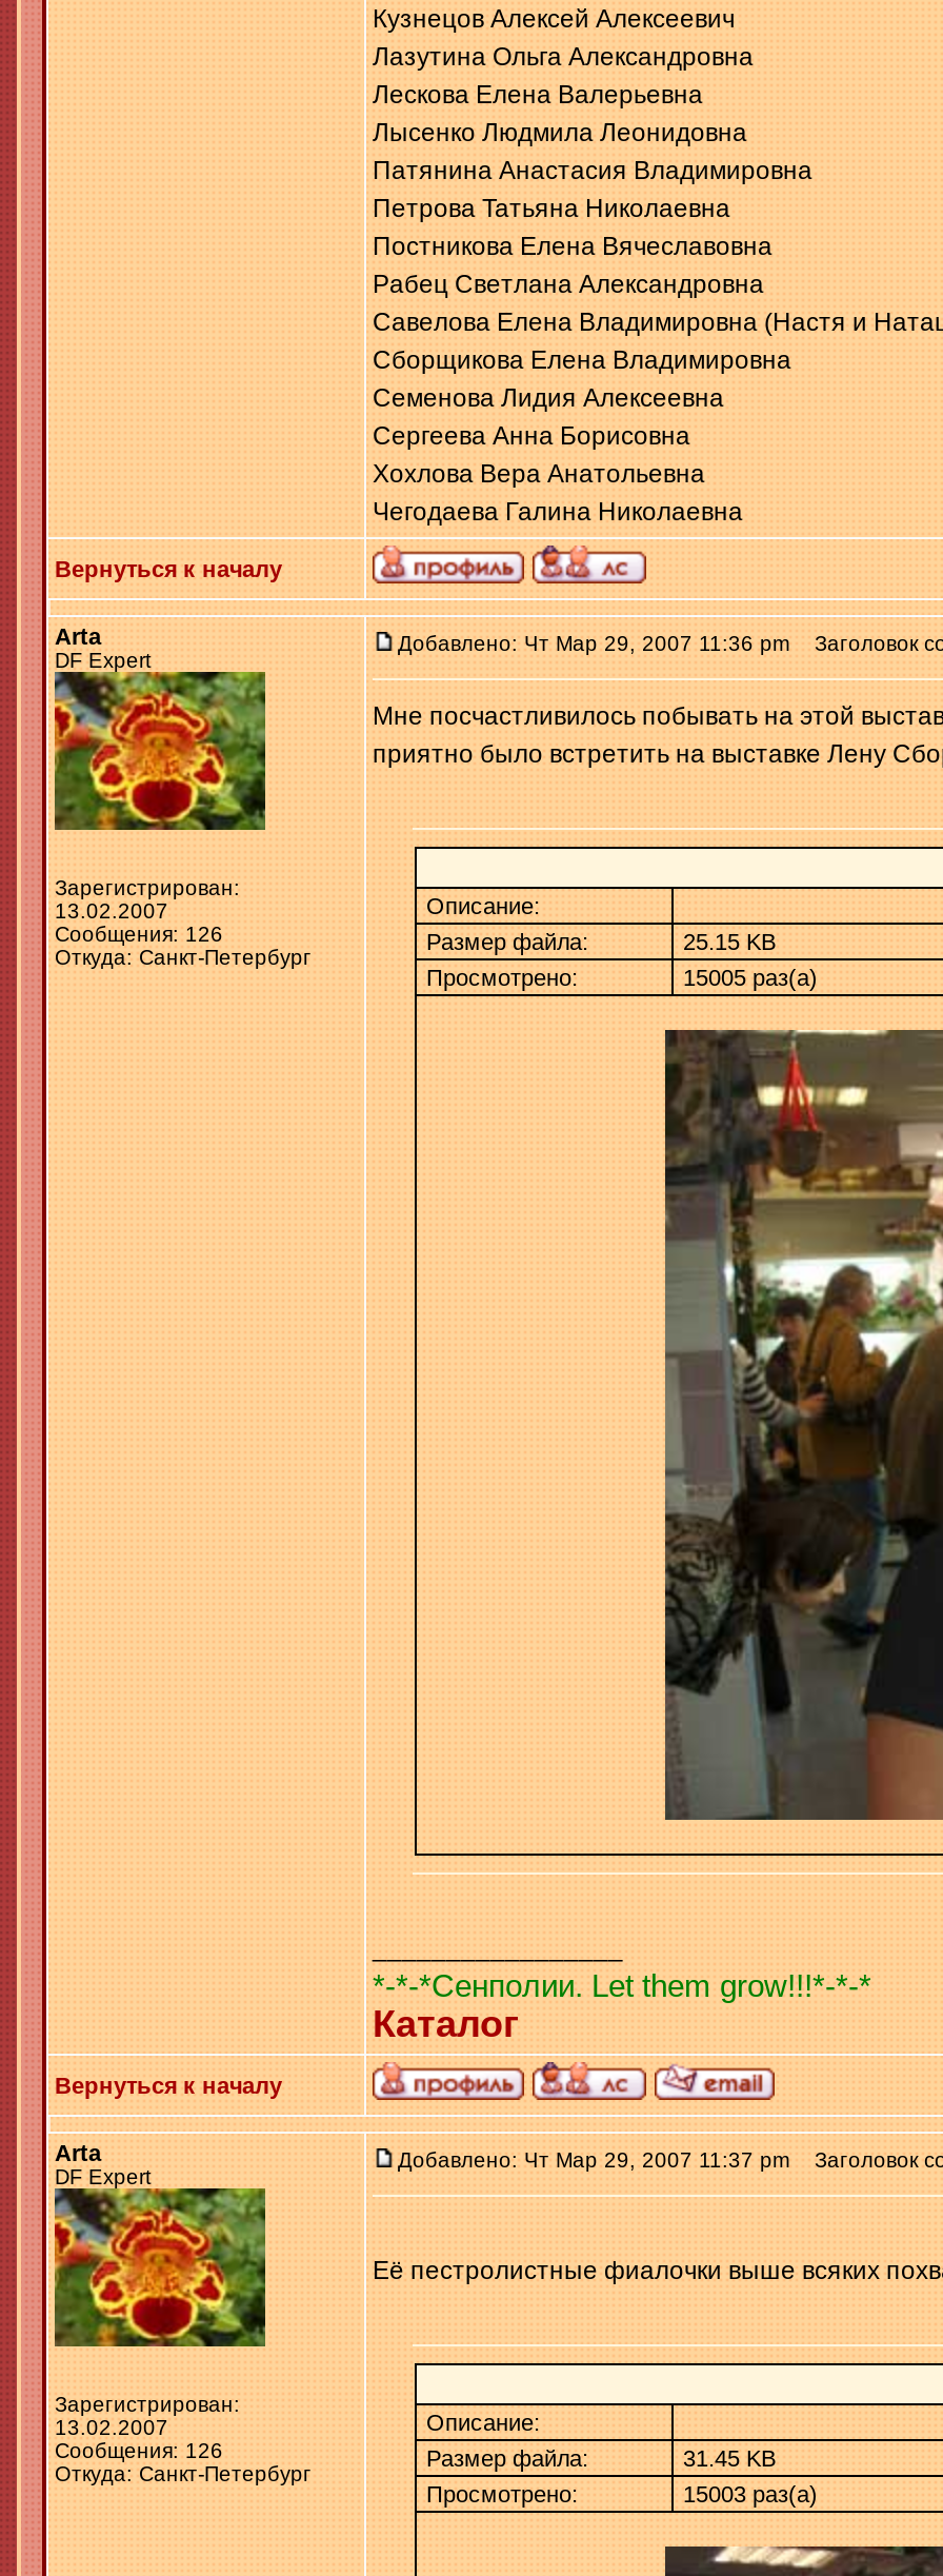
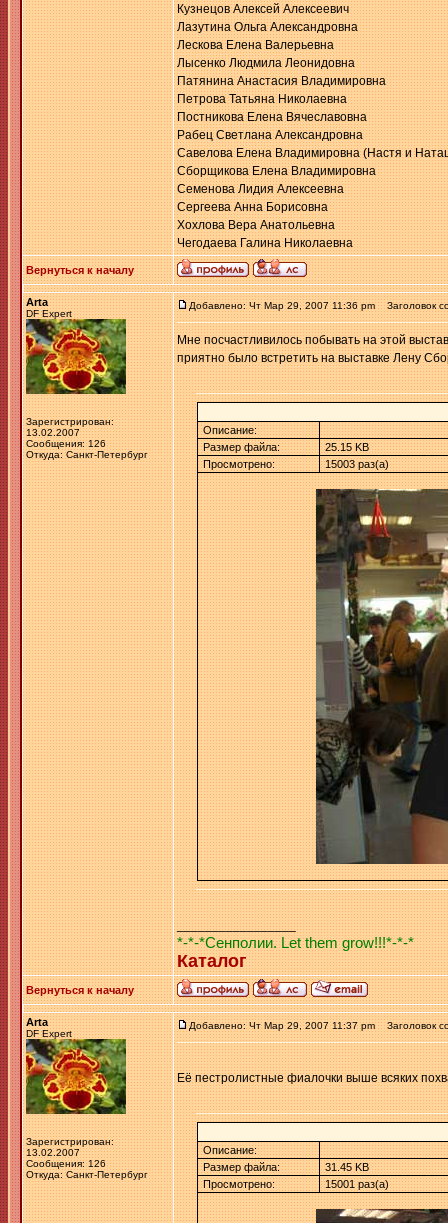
[677,965,818,990] 15005 раз(а) -> [321,458,388,470] 15003 раз(а)
[677,2481,818,2506] 15003 раз(а) -> [321,1178,388,1190] 15001 раз(а)

